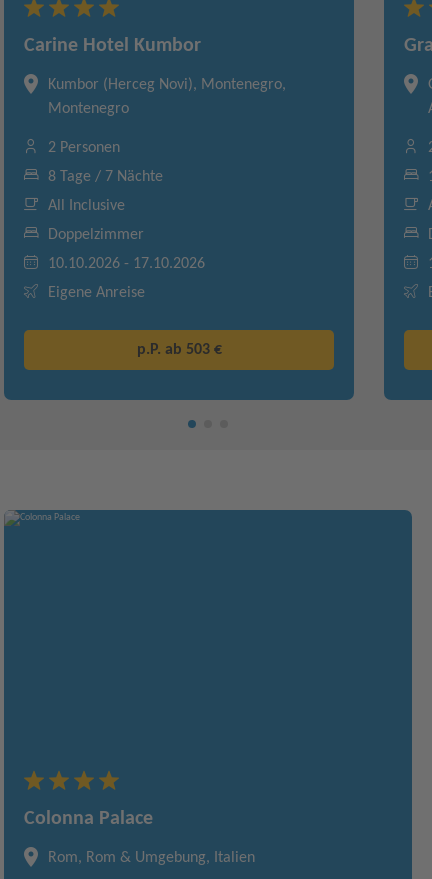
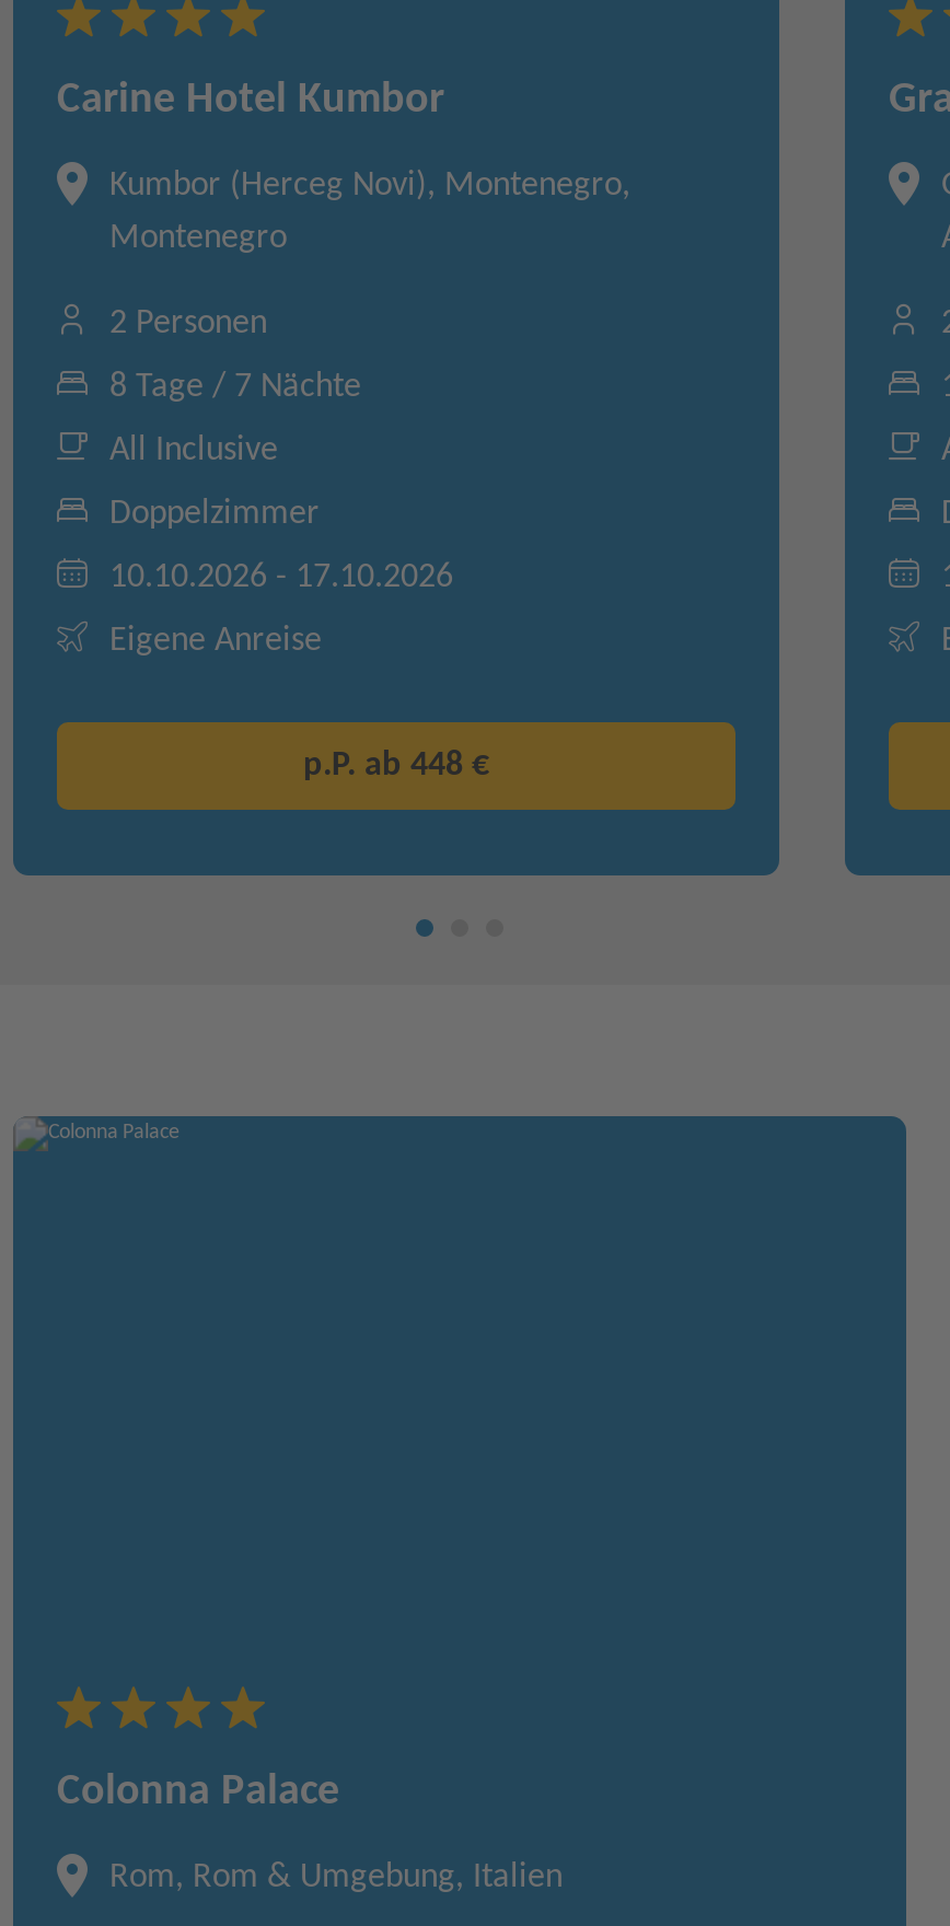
[136,342,221,358] p.P. ab 503 € -> [303,749,489,784] p.P. ab 448 €

